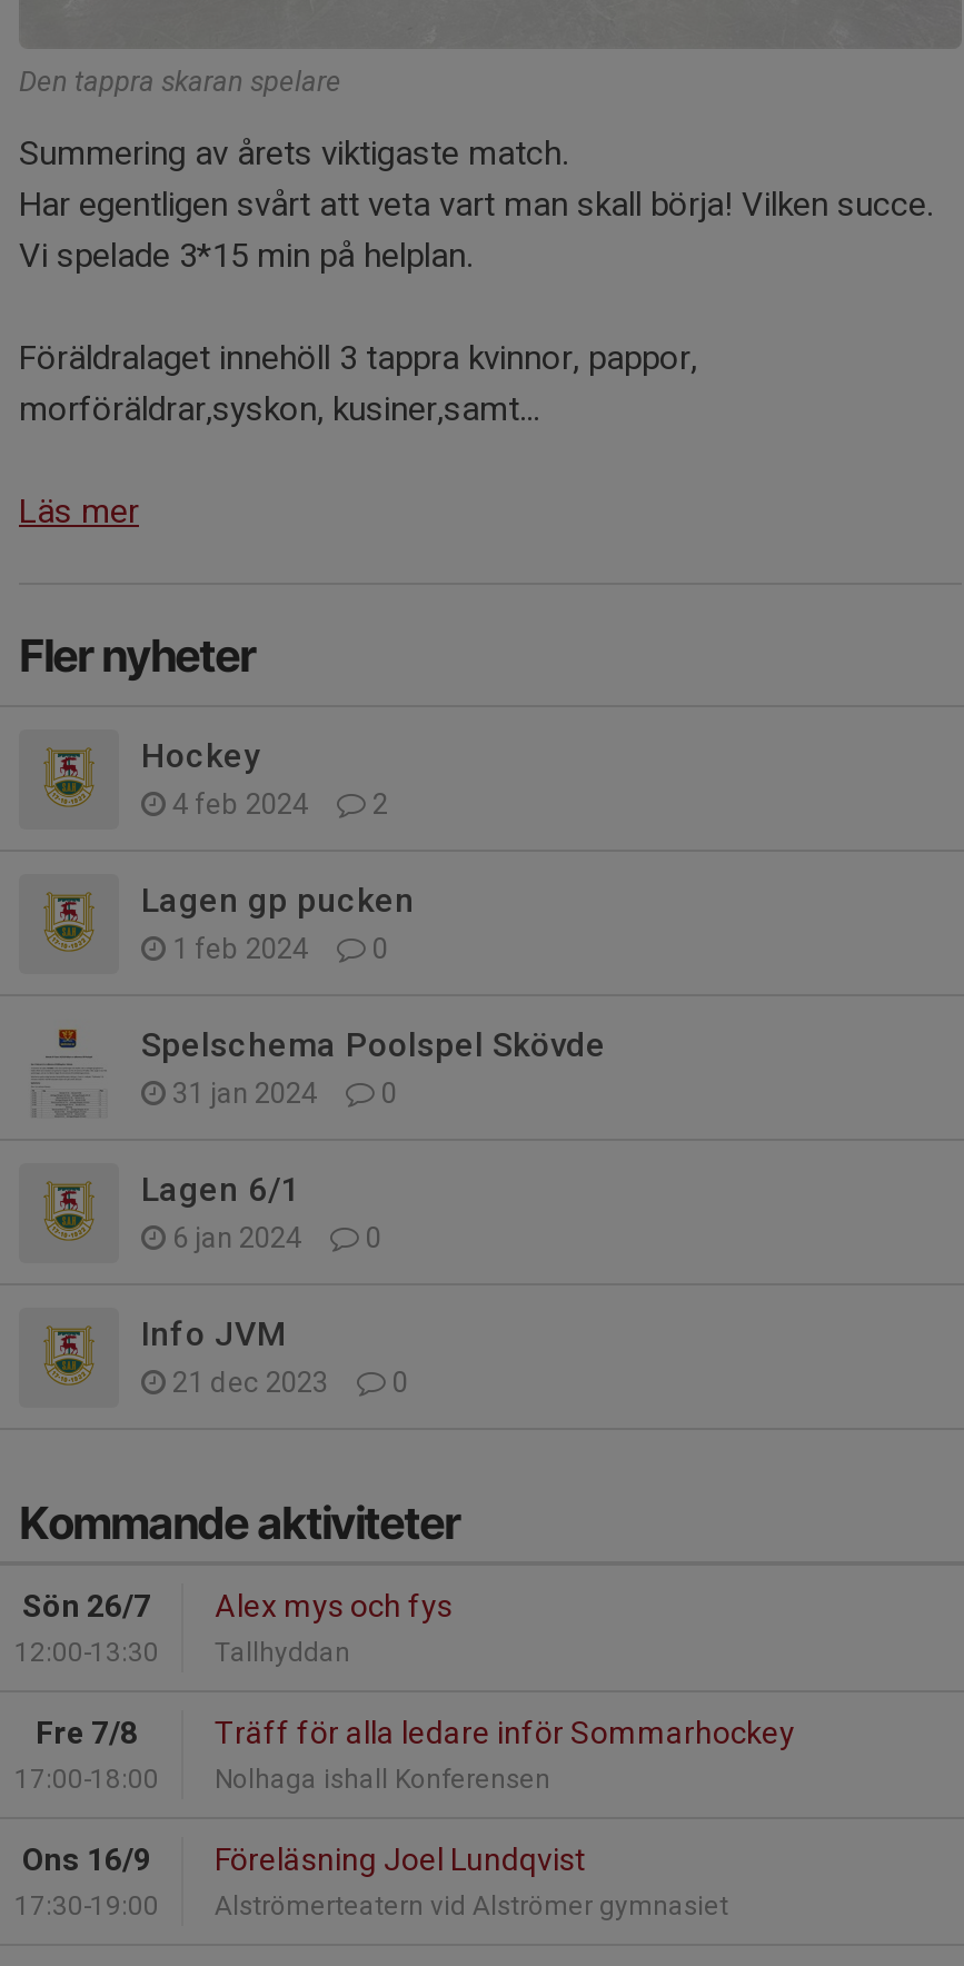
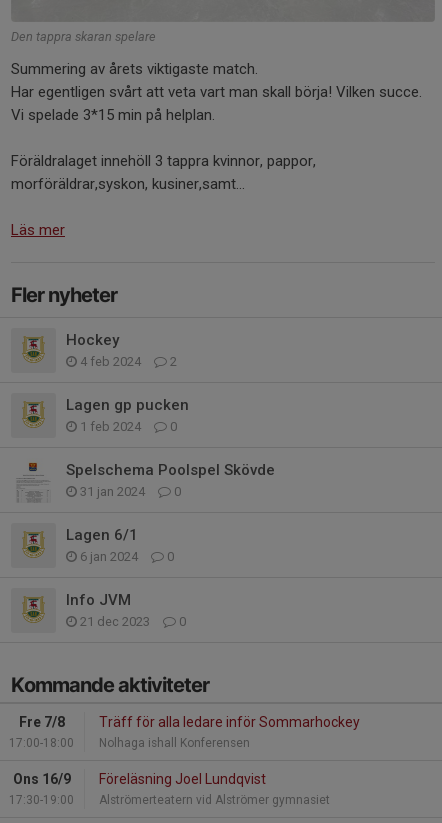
[14,1587,159,1668] Sön 26/7 | 12:00-13:30 -> none
[215,1587,453,1668] Alex mys och fys | Tallhyddan -> none

